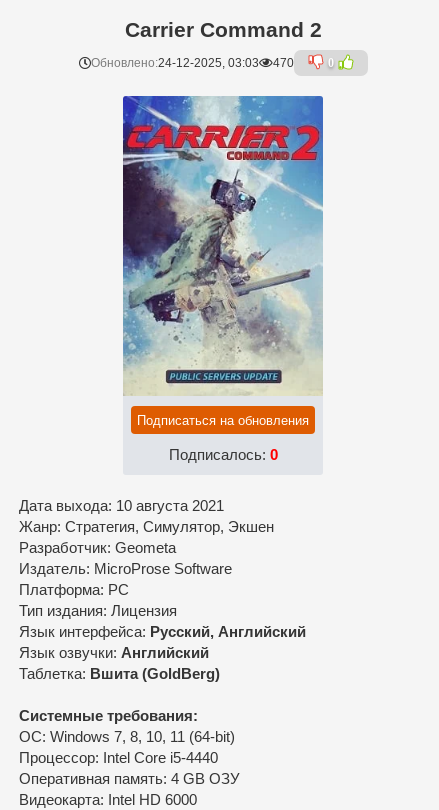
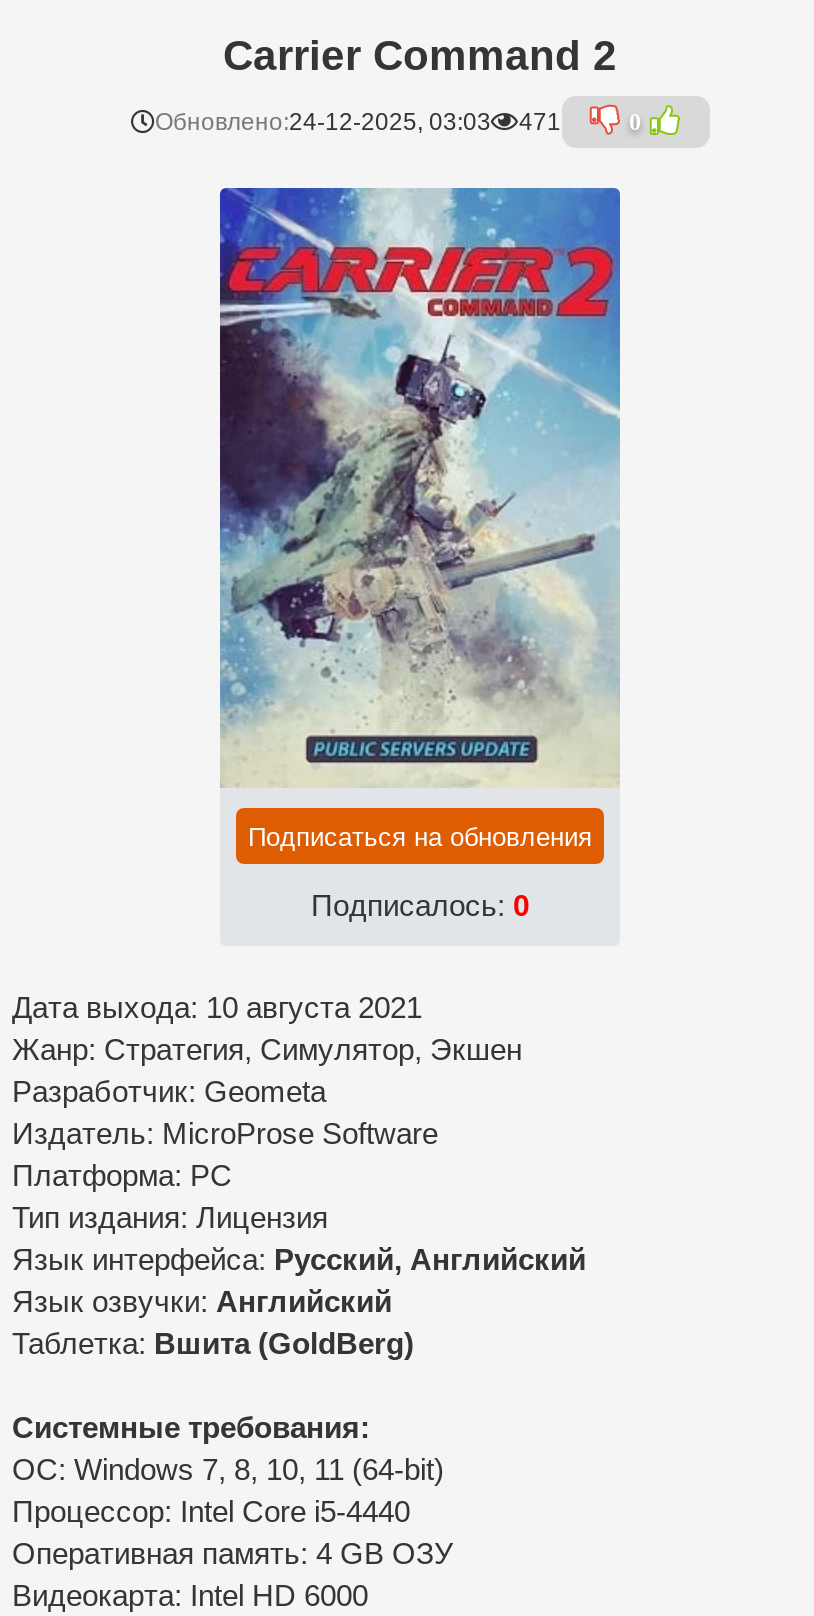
[90,56,293,70] Обновлено:24-12-2025, 03:03 470 -> [155,108,561,136] Обновлено:24-12-2025, 03:03 471

